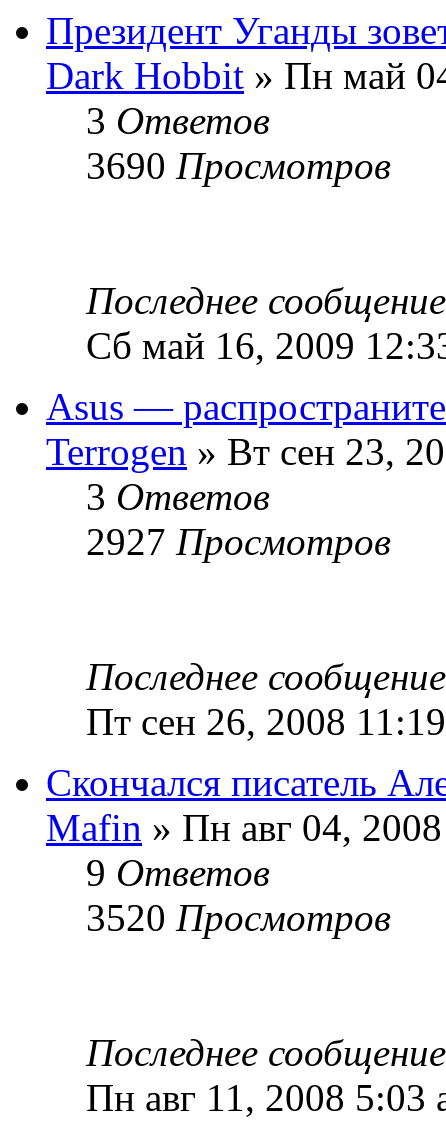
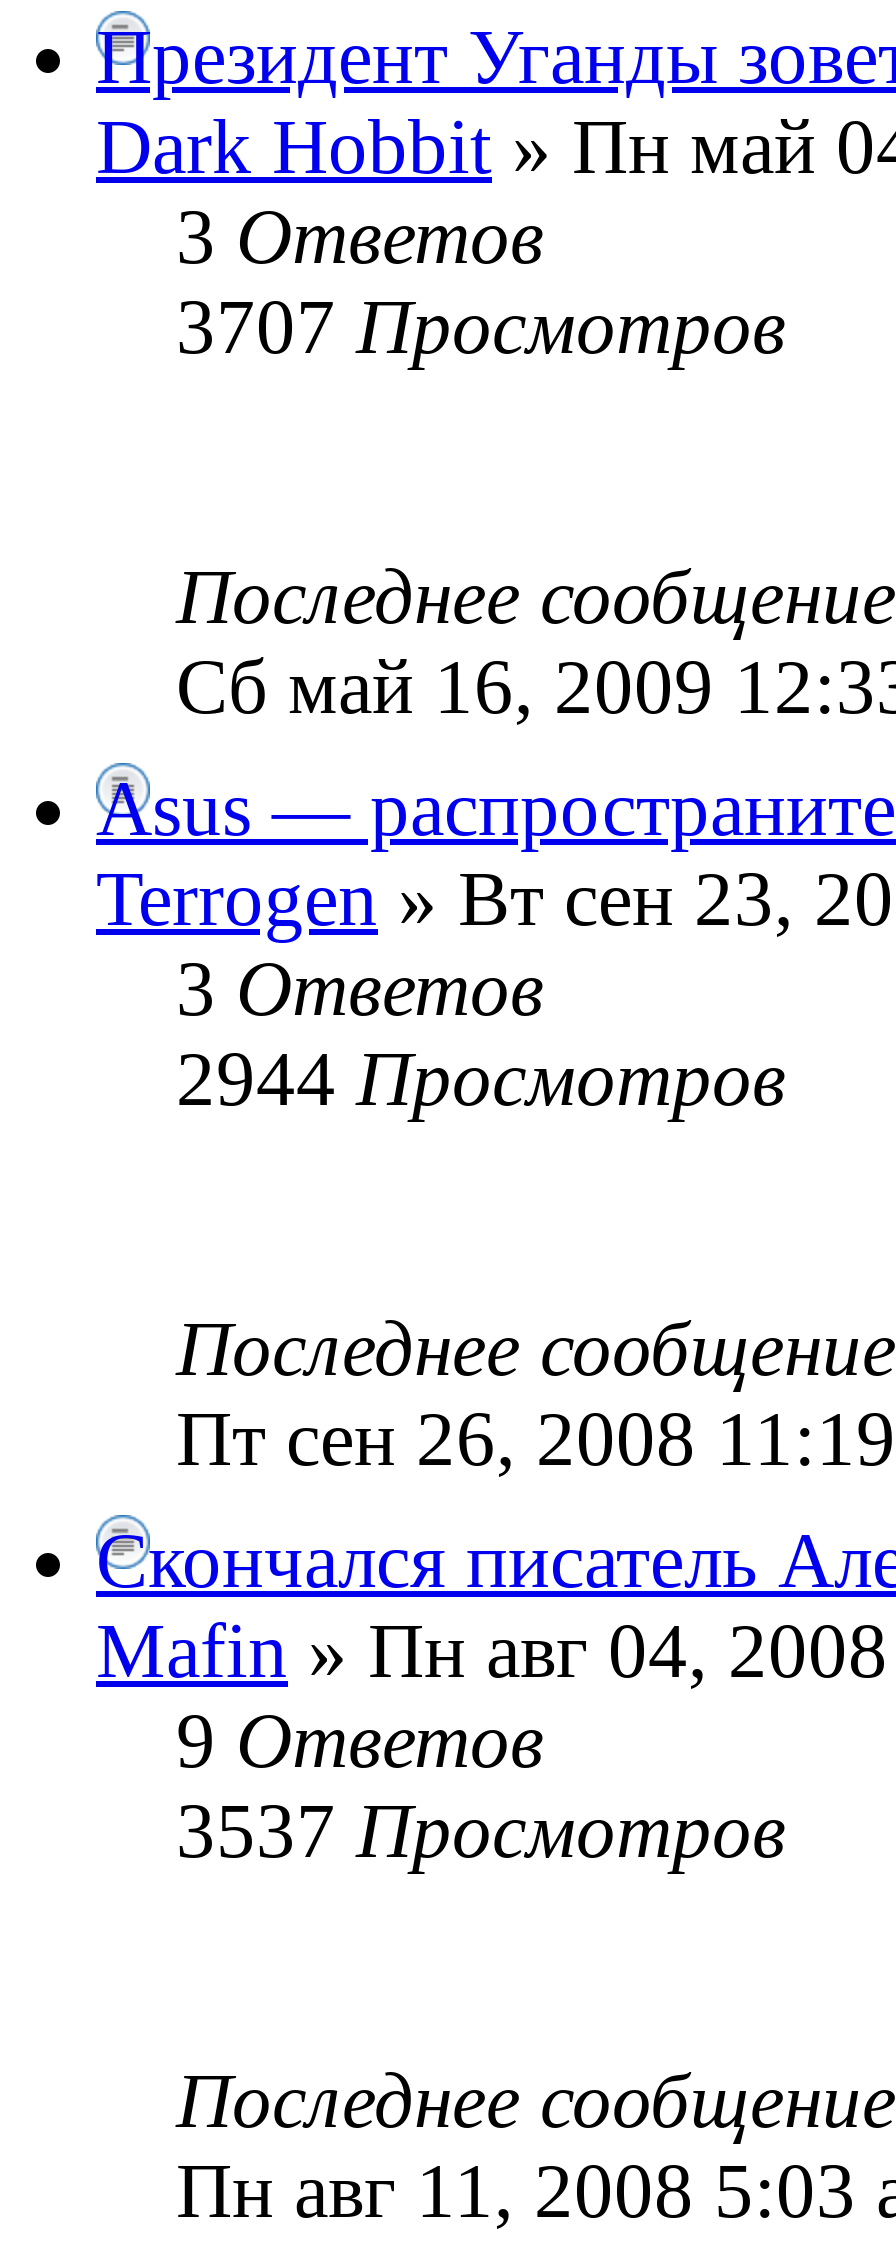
[86,144,391,187] 3690 Просмотров -> [176,283,786,369] 3707 Просмотров
[86,520,391,563] 2927 Просмотров -> [176,1035,786,1121] 2944 Просмотров
[86,896,391,939] 3520 Просмотров -> [176,1787,786,1873] 3537 Просмотров

